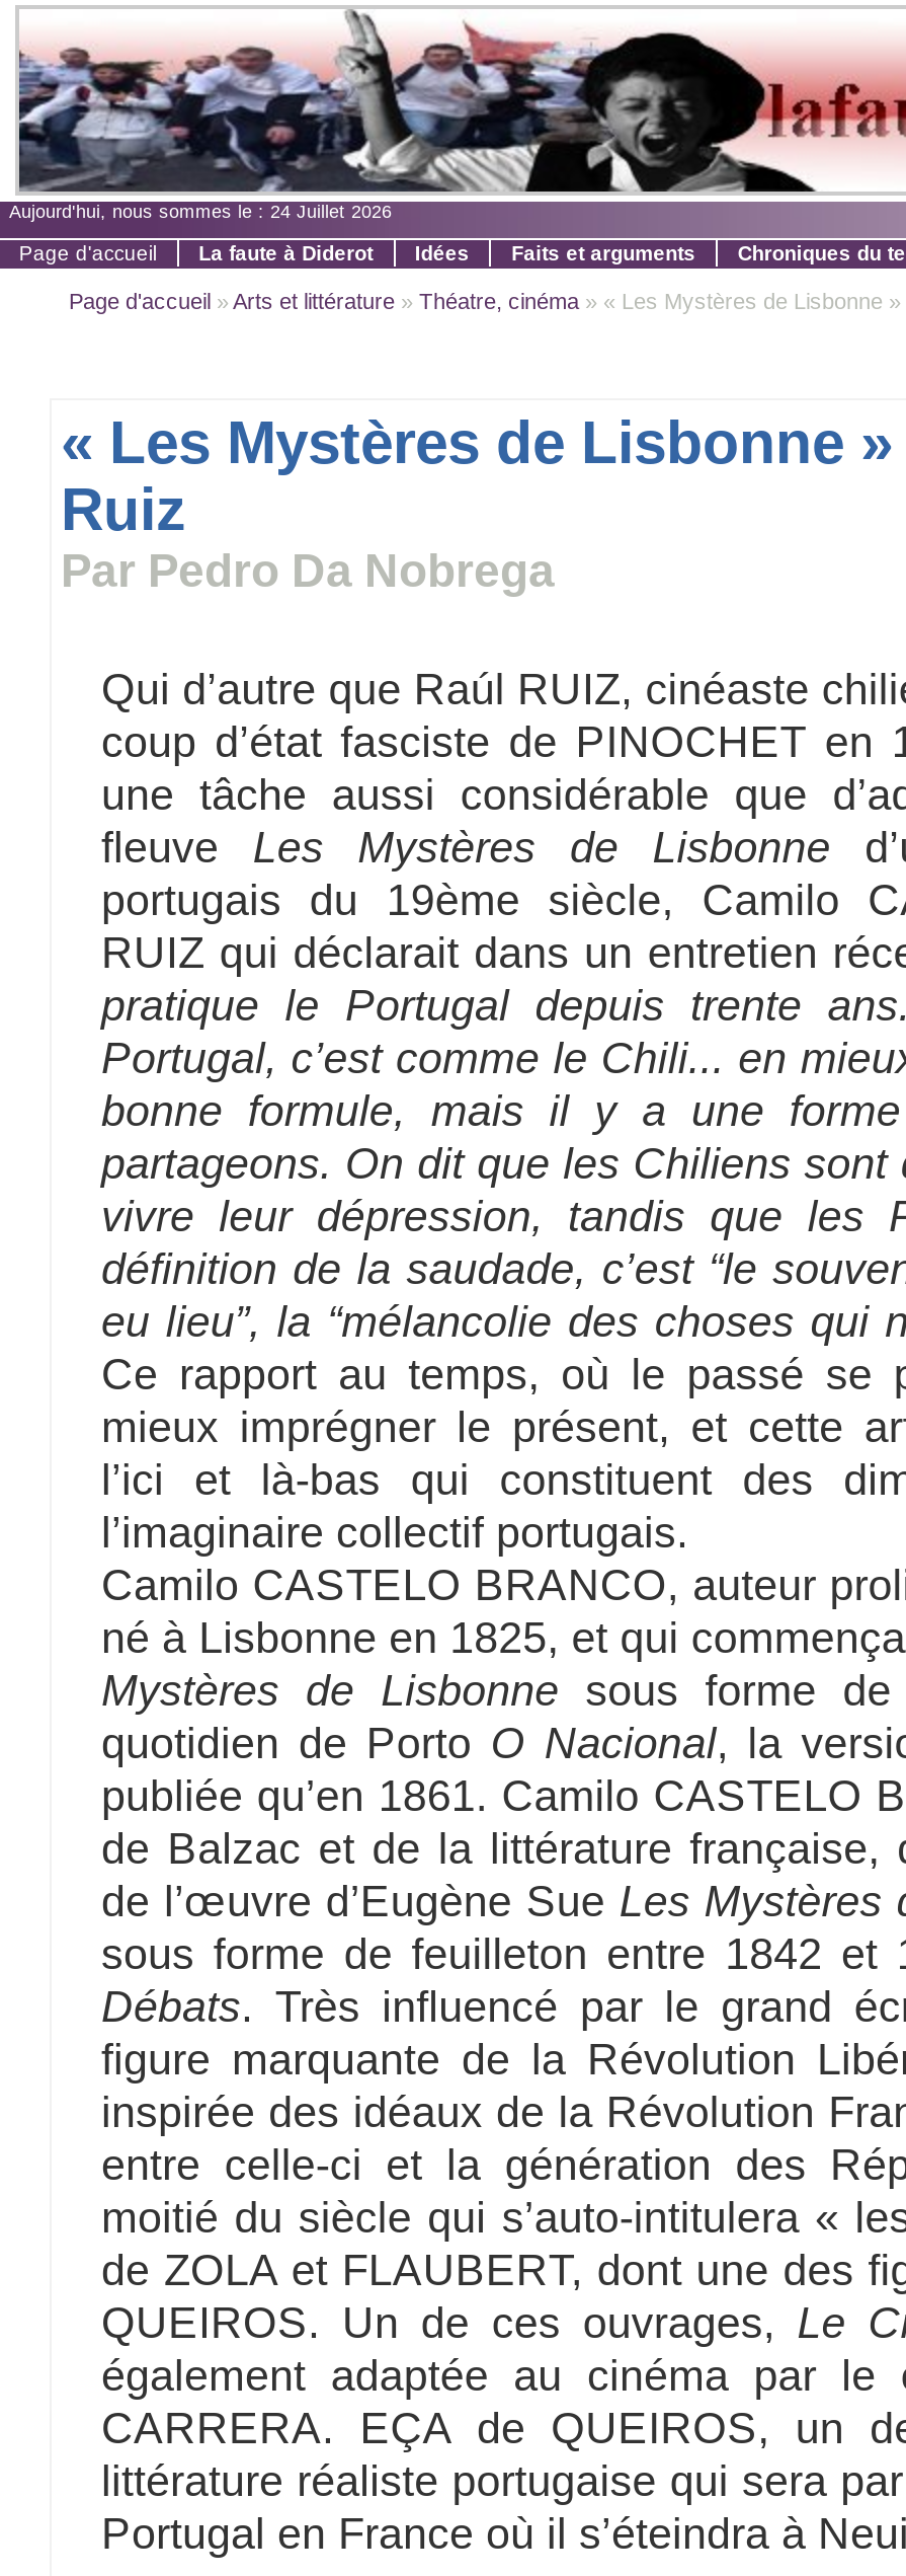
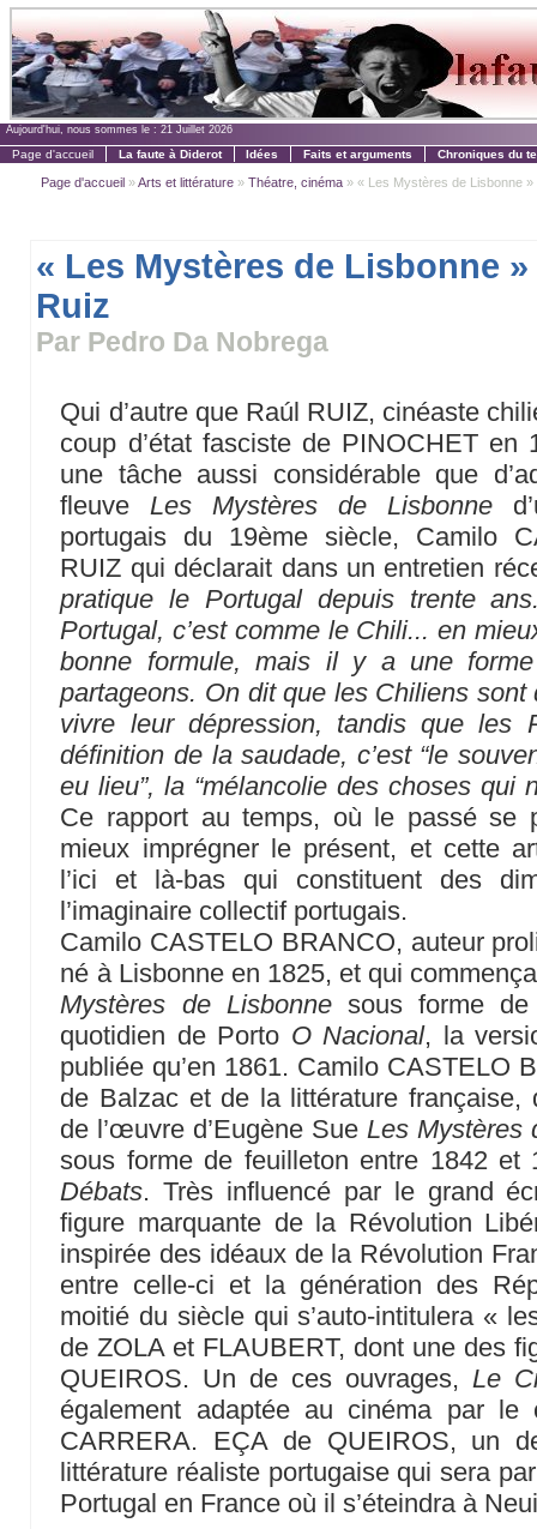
[9,202,392,222] Aujourd'hui, nous sommes le :24 Juillet 2026 -> [6,124,233,136] Aujourd'hui, nous sommes le :21 Juillet 2026

